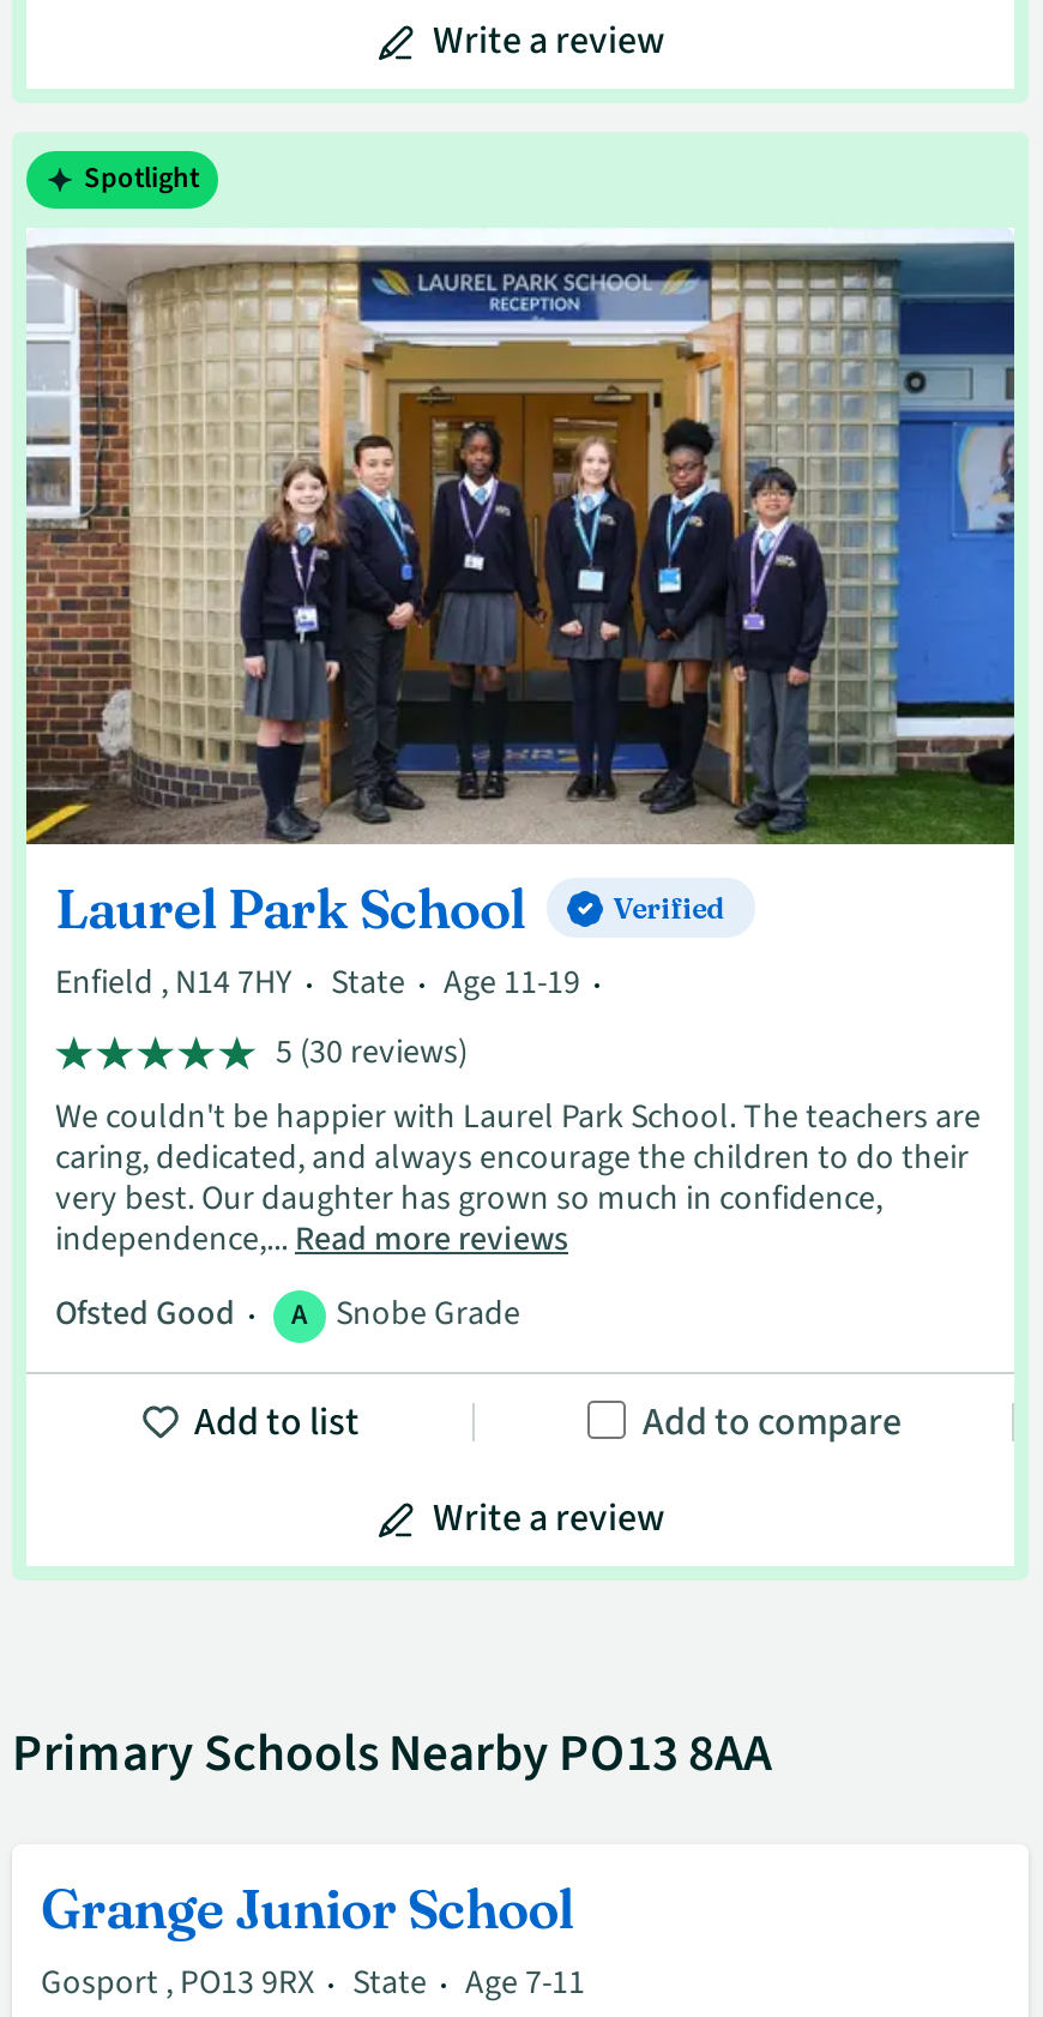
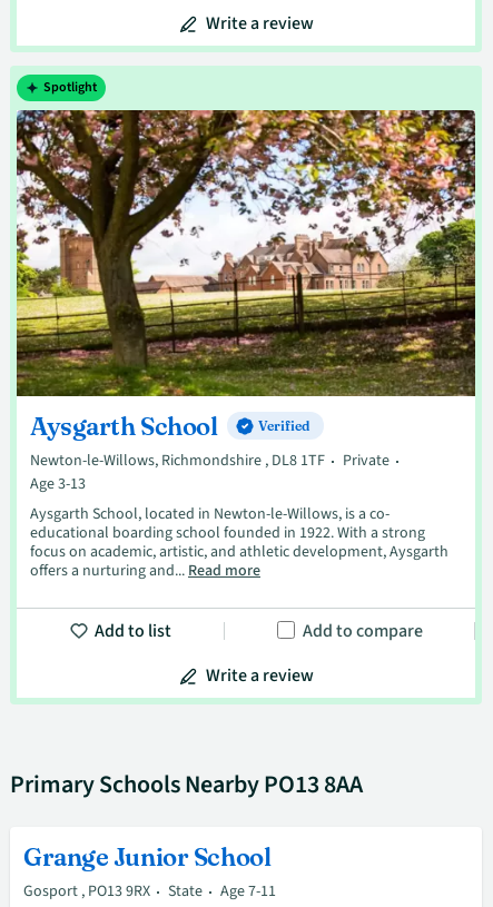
[24,228,1017,941] [image] | Laurel Park School -> [16,109,476,441] [image] | Aysgarth School
[55,959,981,1339] Enfield , N14 7HY | State | Age 11-19 | 5 (30 reviews) | We couldn't be happier with Laurel Park School. The teachers are | caring, dedicated, and always encourage the children to do their | very best. Our daughter has grown so much in confidence, | independence,... Read more reviews | Ofsted Good | A | Snobe Grade -> [30,449,448,582] Newton-le-Willows, Richmondshire , DL8 1TF | Private | Age 3-13 | Aysgarth School, located in Newton-le-Willows, is a co- | educational boarding school founded in 1922. With a strong | focus on academic, artistic, and athletic development, Aysgarth | offers a nurturing and... Read more

